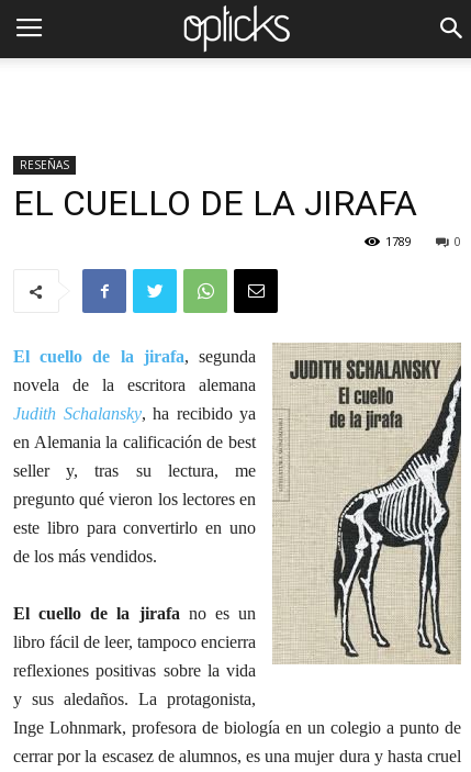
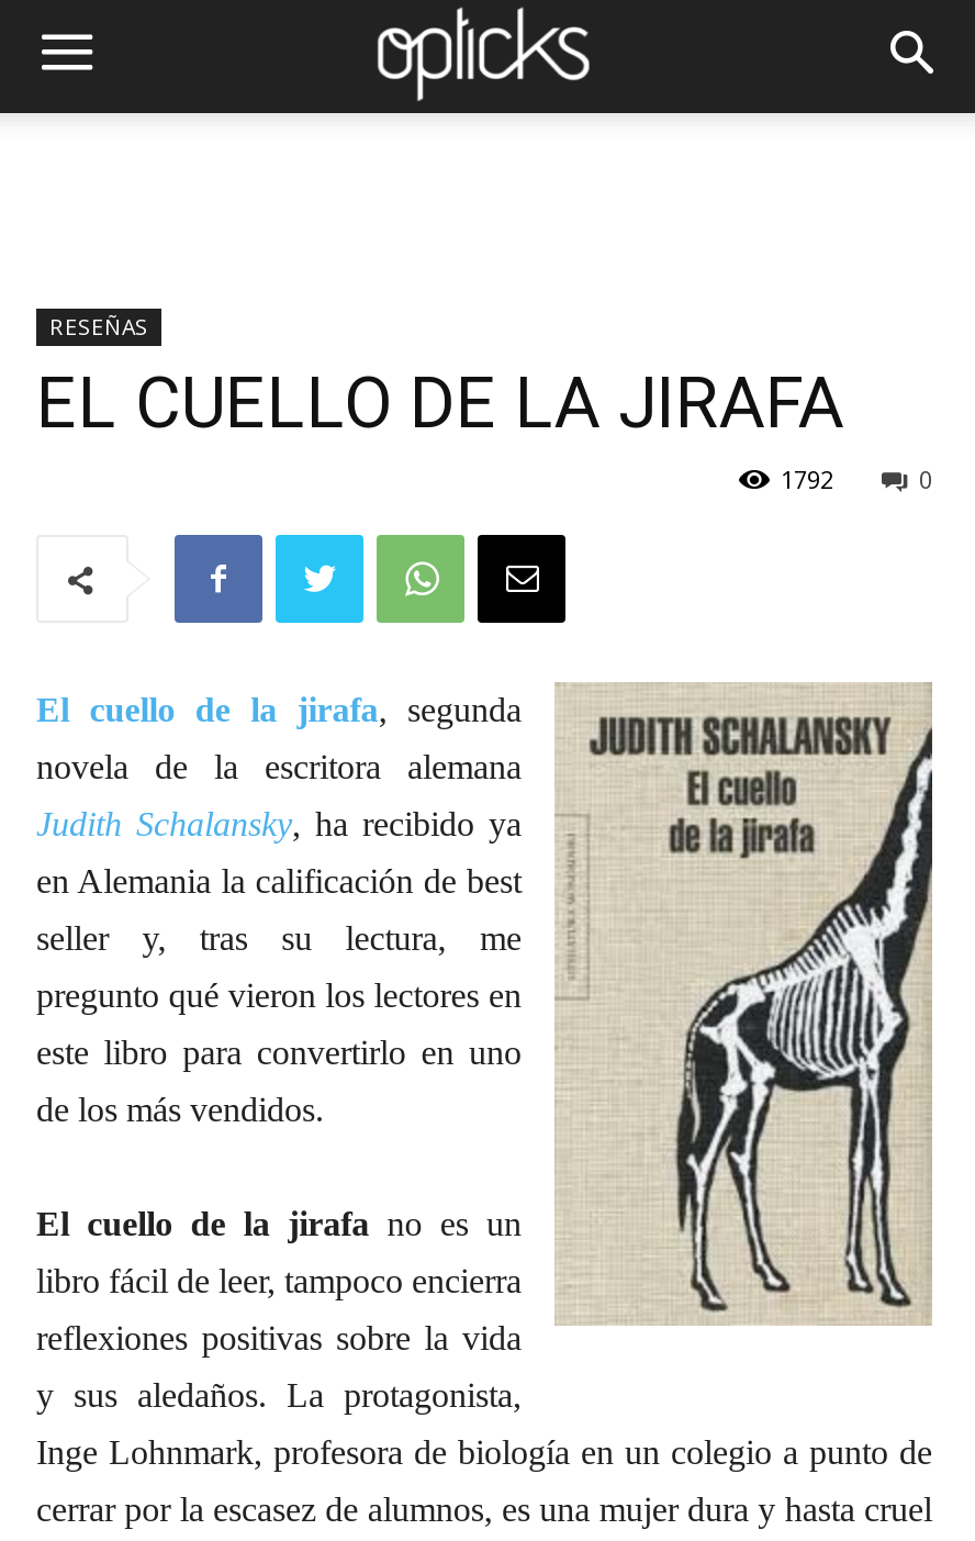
[385,233,412,249] 1789 -> [781,462,833,495] 1792

